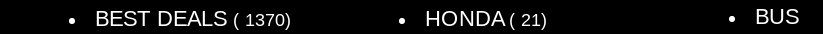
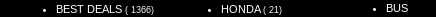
[95,6,291,30] BEST DEALS ( 1370) -> [56,3,154,15] BEST DEALS ( 1366)

